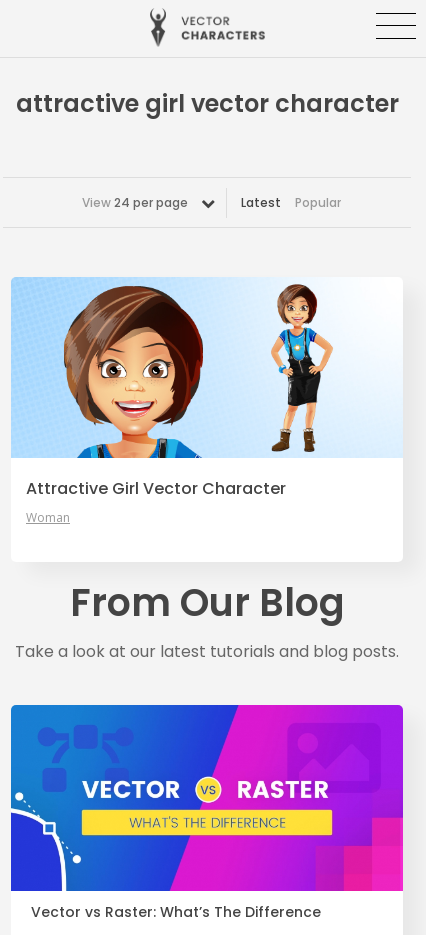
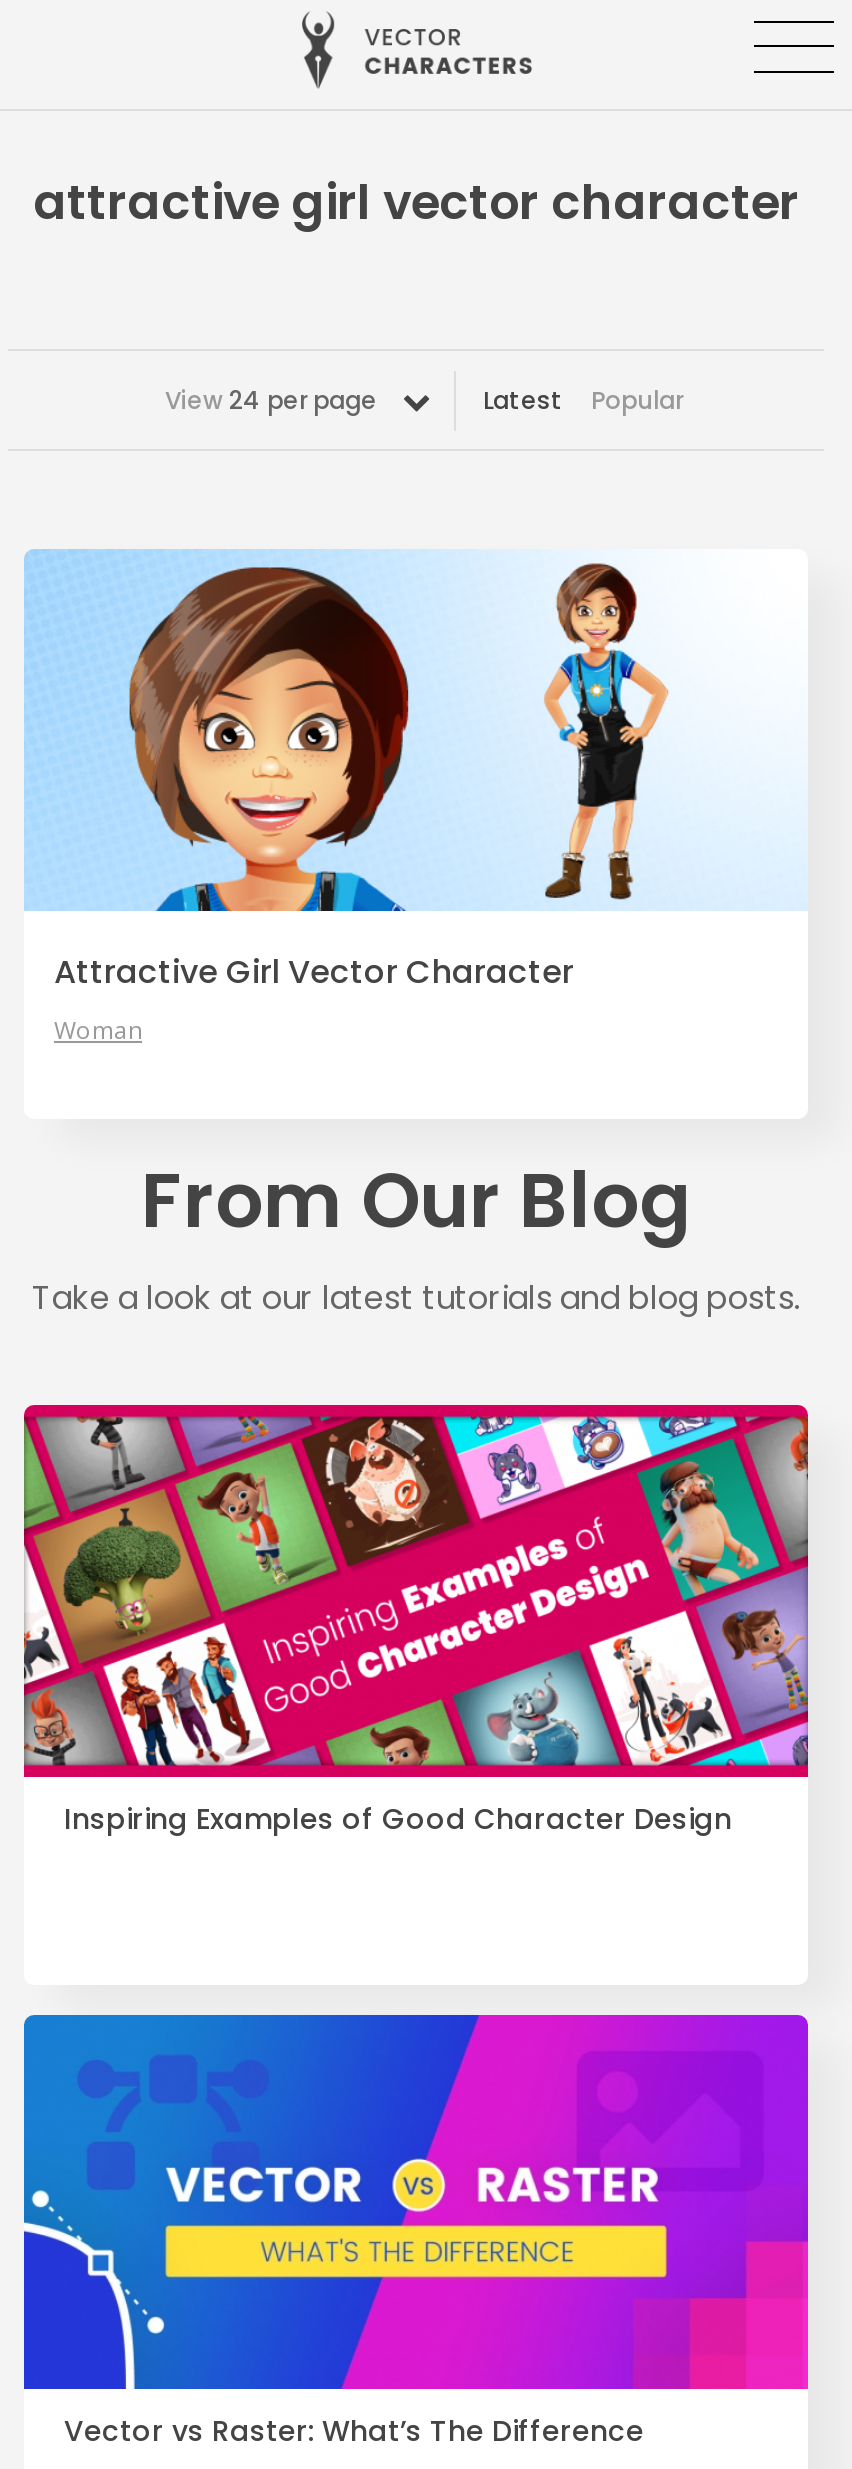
none -> [22,1403,810,1840] [image] | Inspiring Examples of Good Character Design

